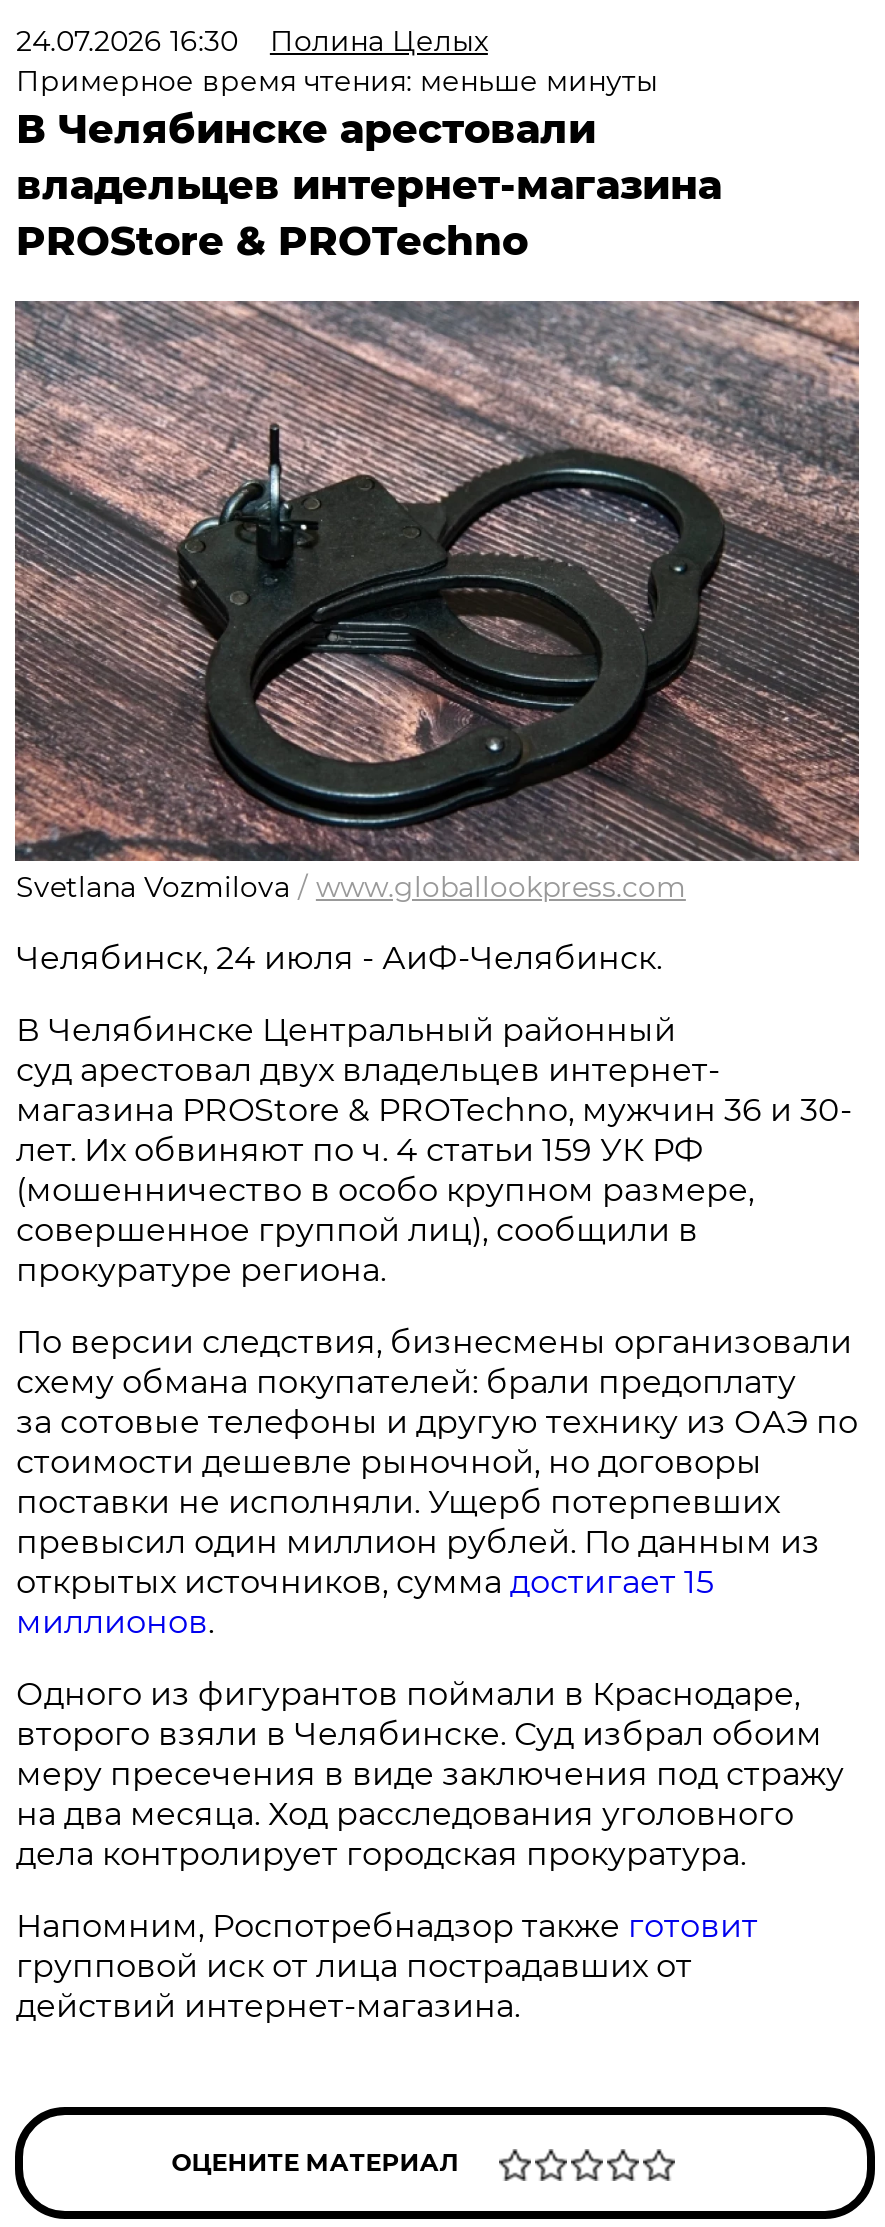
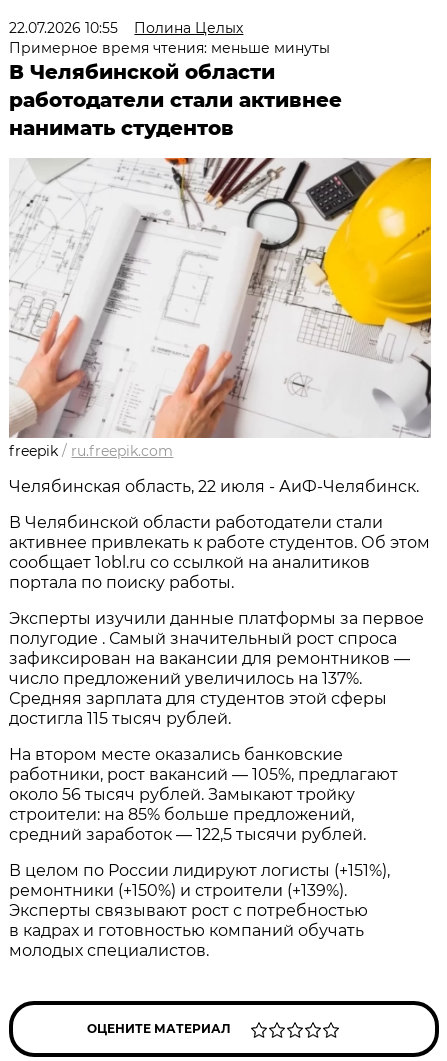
[16,23,488,59] 24.07.2026 16:30 Полина Целых -> [9,19,243,37] 22.07.2026 10:55 Полина Целых
[16,105,722,265] В Челябинске арестовали | владельцев интернет-магазина | PROStore & PROTechno -> [9,60,342,140] В Челябинской области | работодатели стали активнее | нанимать студентов
[13,299,861,905] [image] | Svetlana Vozmilova / www.globallookpress.com -> [9,157,432,460] [image] | freepik / ru.freepik.com
[16,939,662,977] Челябинск, 24 июля - АиФ-Челябинск. -> [9,477,419,496] Челябинская область, 22 июля - АиФ-Челябинск.
[16,1011,852,1289] В Челябинске Центральный районный | суд арестовал двух владельцев интернет- | магазина PROStore & PROTechno, мужчин 36 и 30- | лет. Их обвиняют по ч. 4 статьи 159 УК РФ | (мошенничество в особо крупном размере, | совершенное группой лиц), сообщили в | прокуратуре региона. -> [9,513,430,592] В Челябинской области работодатели стали | активнее привлекать к работе студентов. Об этом | сообщает 1obl.ru cо ссылкой на аналитиков | портала по поиску работы.
[16,1323,858,1641] По версии следствия, бизнесмены организовали | схему обмана покупателей: брали предоплату | за сотовые телефоны и другую технику из ОАЭ по | стоимости дешевле рыночной, но договоры | поставки не исполняли. Ущерб потерпевших | превысил один миллион рублей. По данным из | открытых источников, сумма достигает 15 | миллионов. -> [9,609,424,728] Эксперты изучили данные платформы за первое | полугодие . Самый значительный рост спроса | зафиксирован на вакансии для ремонтников — | число предложений увеличилось на 137%. | Средняя зарплата для студентов этой сферы | достигла 115 тысяч рублей.
[16,1675,844,1873] Одного из фигурантов поймали в Краснодаре, | второго взяли в Челябинске. Суд избрал обоим | меру пресечения в виде заключения под стражу | на два месяца. Ход расследования уголовного | дела контролирует городская прокуратура. -> [9,745,398,844] На втором месте оказались банковские | работники, рост вакансий — 105%, предлагают | около 56 тысяч рублей. Замыкают тройку | строители: на 85% больше предложений, | средний заработок — 122,5 тысячи рублей.
[16,1907,758,2025] Напомним, Роспотребнадзор также готовит | групповой иск от лица пострадавших от | действий интернет-магазина. -> [9,861,390,960] В целом по России лидируют логисты (+151%), | ремонтники (+150%) и строители (+139%). | Эксперты связывают рост с потребностью | в кадрах и готовностью компаний обучать | молодых специалистов.

